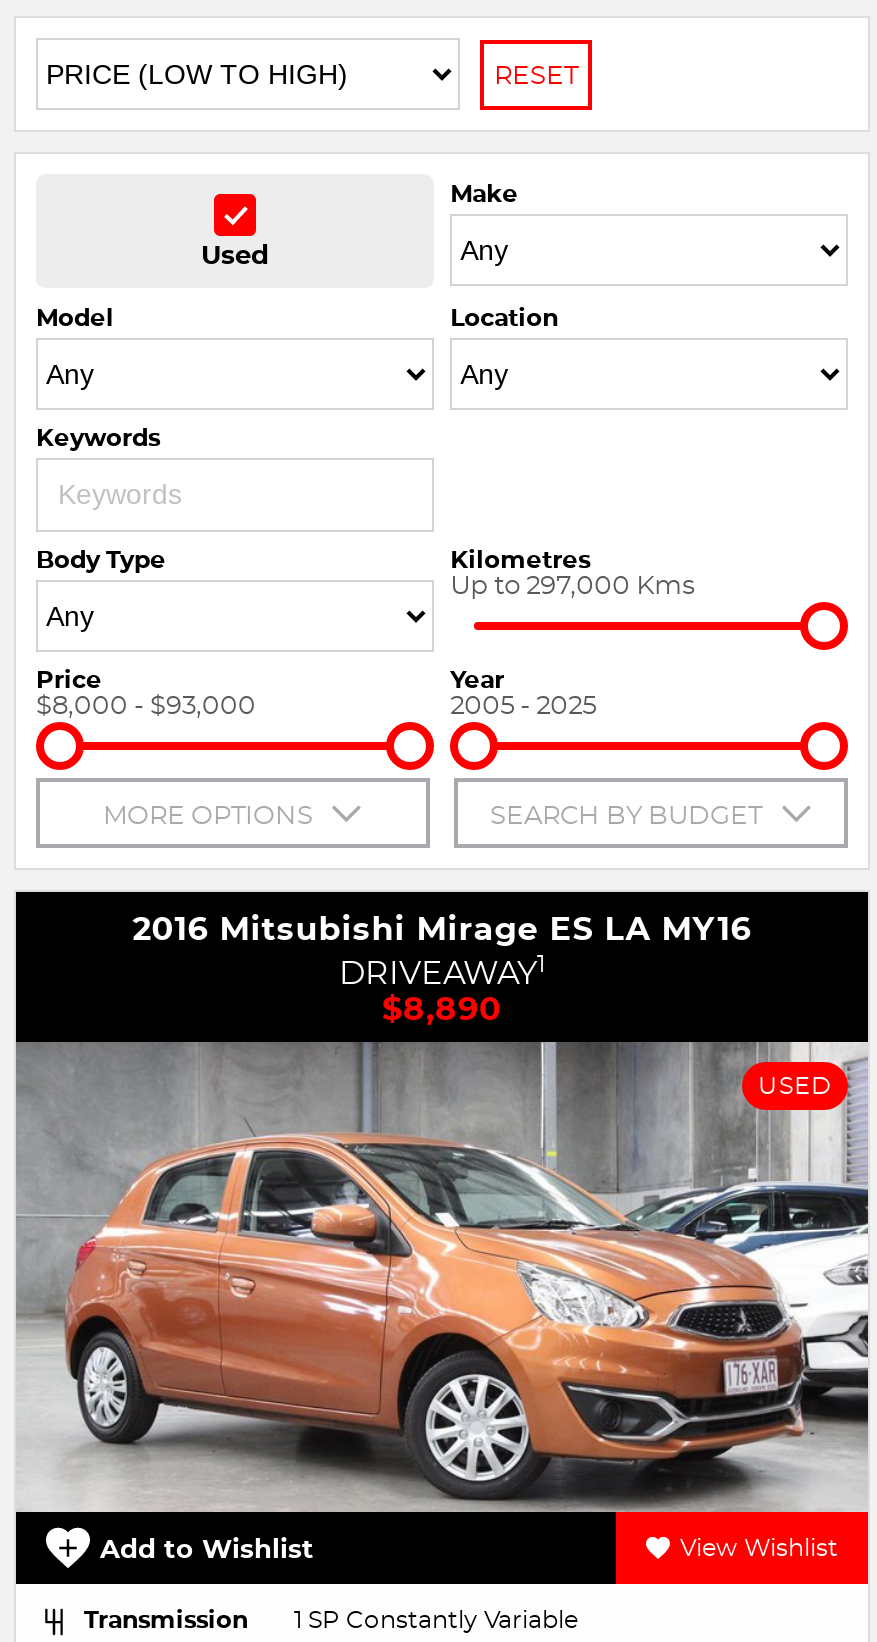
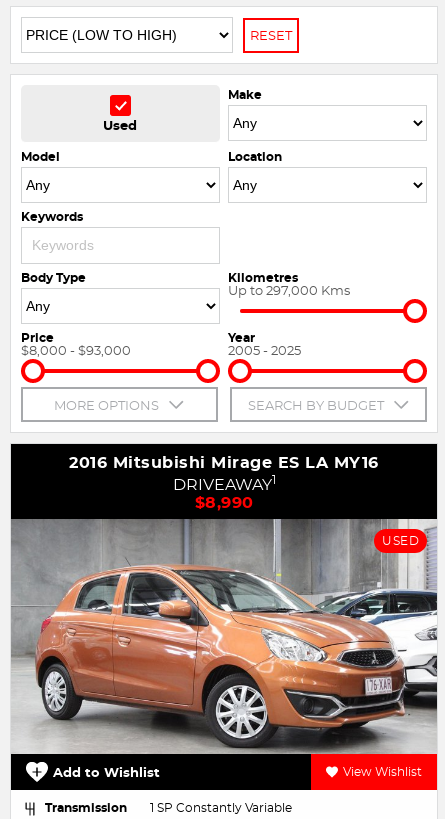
[382,990,502,1028] $8,890 -> [194,493,253,512] $8,990

